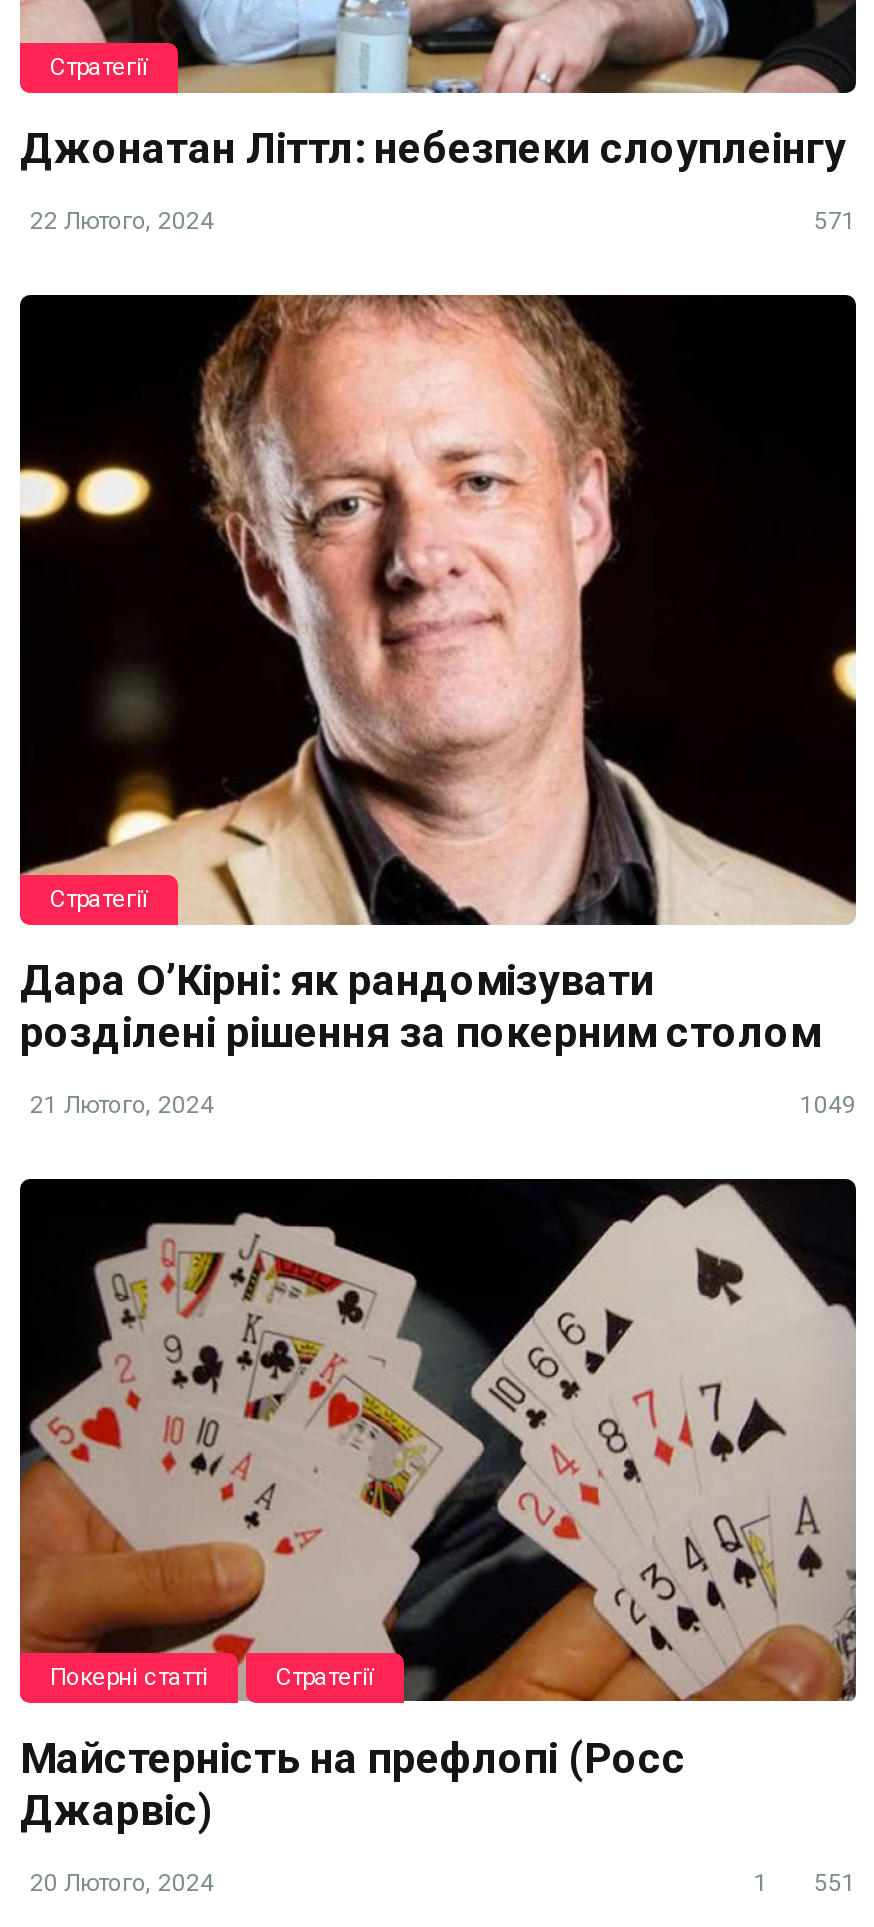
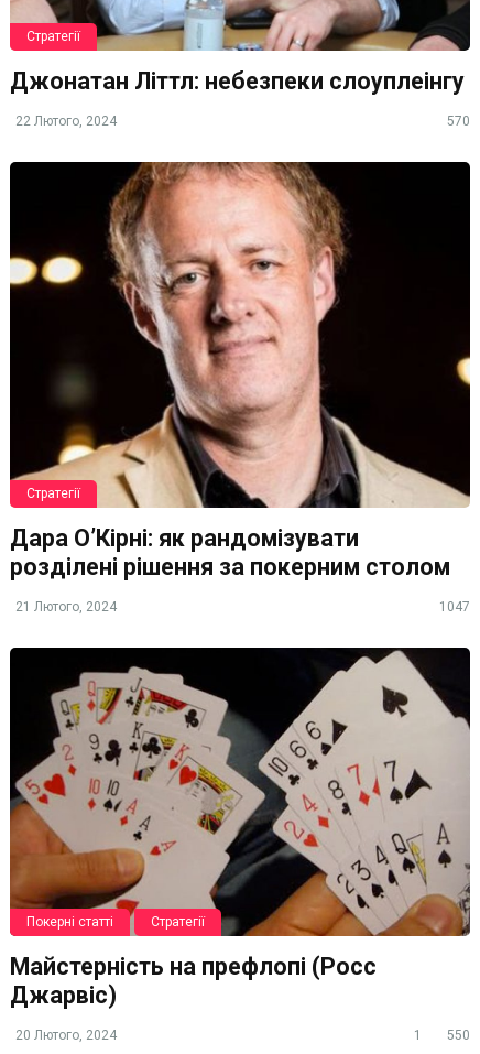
[814,207,856,235] 571 -> [447,114,470,129] 570
[800,1092,856,1120] 1049 -> [439,600,470,615] 1047
[754,1868,856,1896] 1 551 -> [414,1027,470,1043] 1 550

